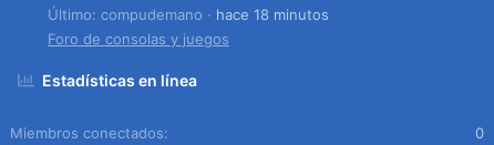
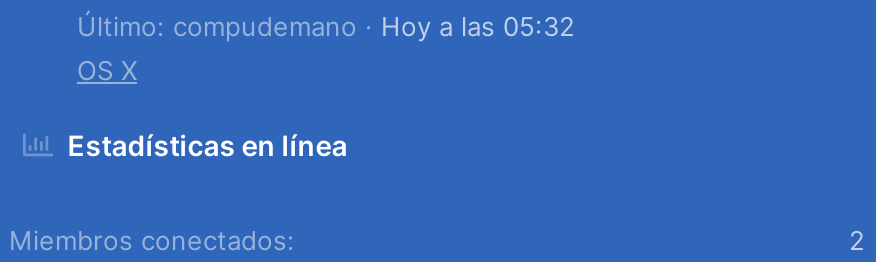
[48,5,329,47] hace 18 minutos | Foro de consolas y juegos -> [77,9,575,85] Hoy a las 05:32 | OS X
[475,124,484,141] 0 -> [849,223,865,255] 2

